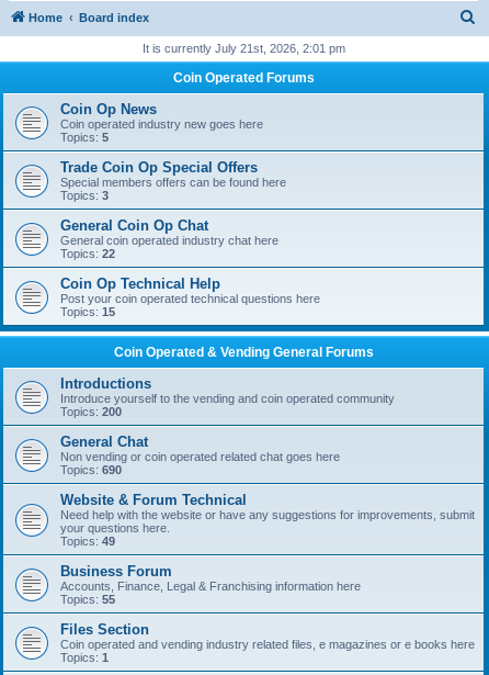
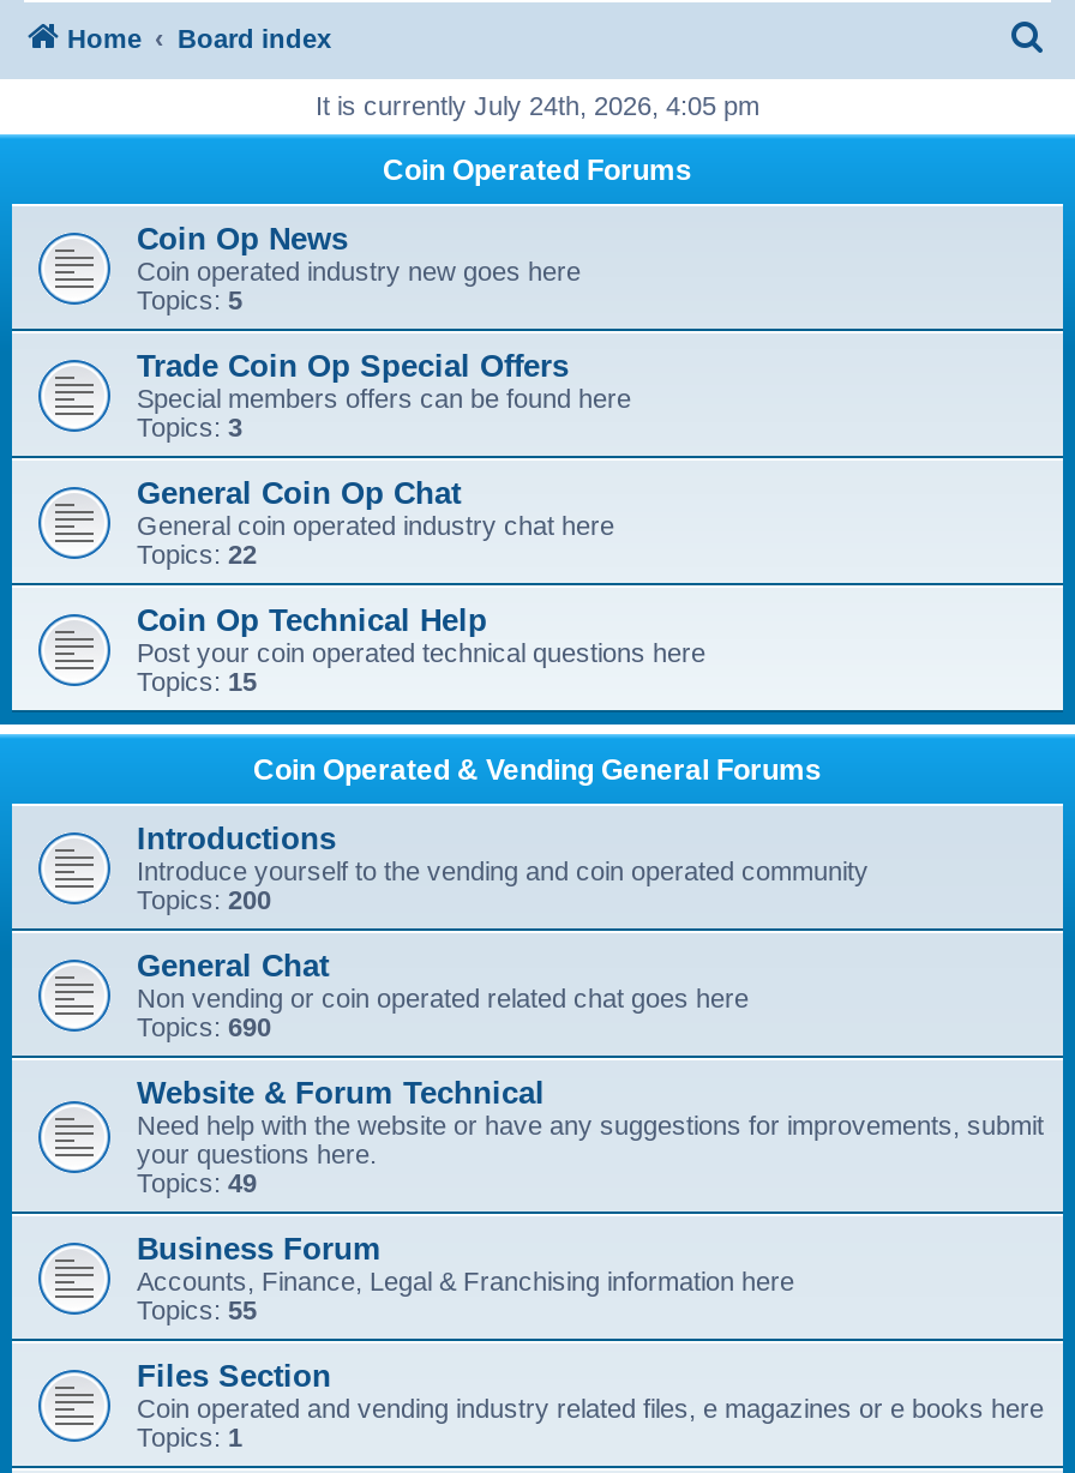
[142,42,345,55] It is currently July 21st, 2026, 2:01 pm -> [316,91,759,120] It is currently July 24th, 2026, 4:05 pm

